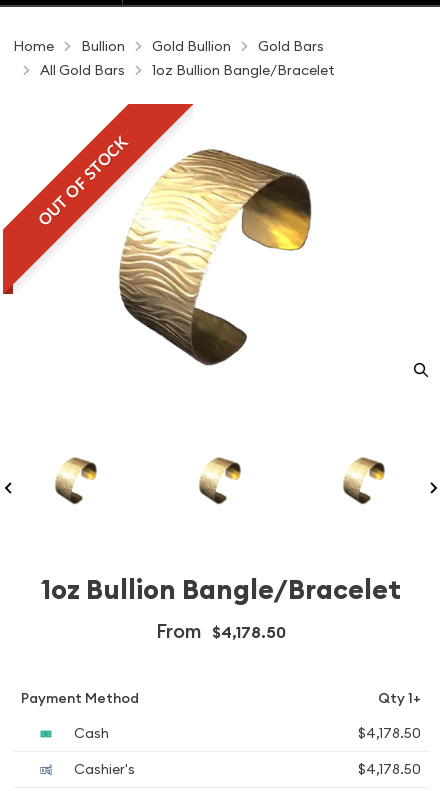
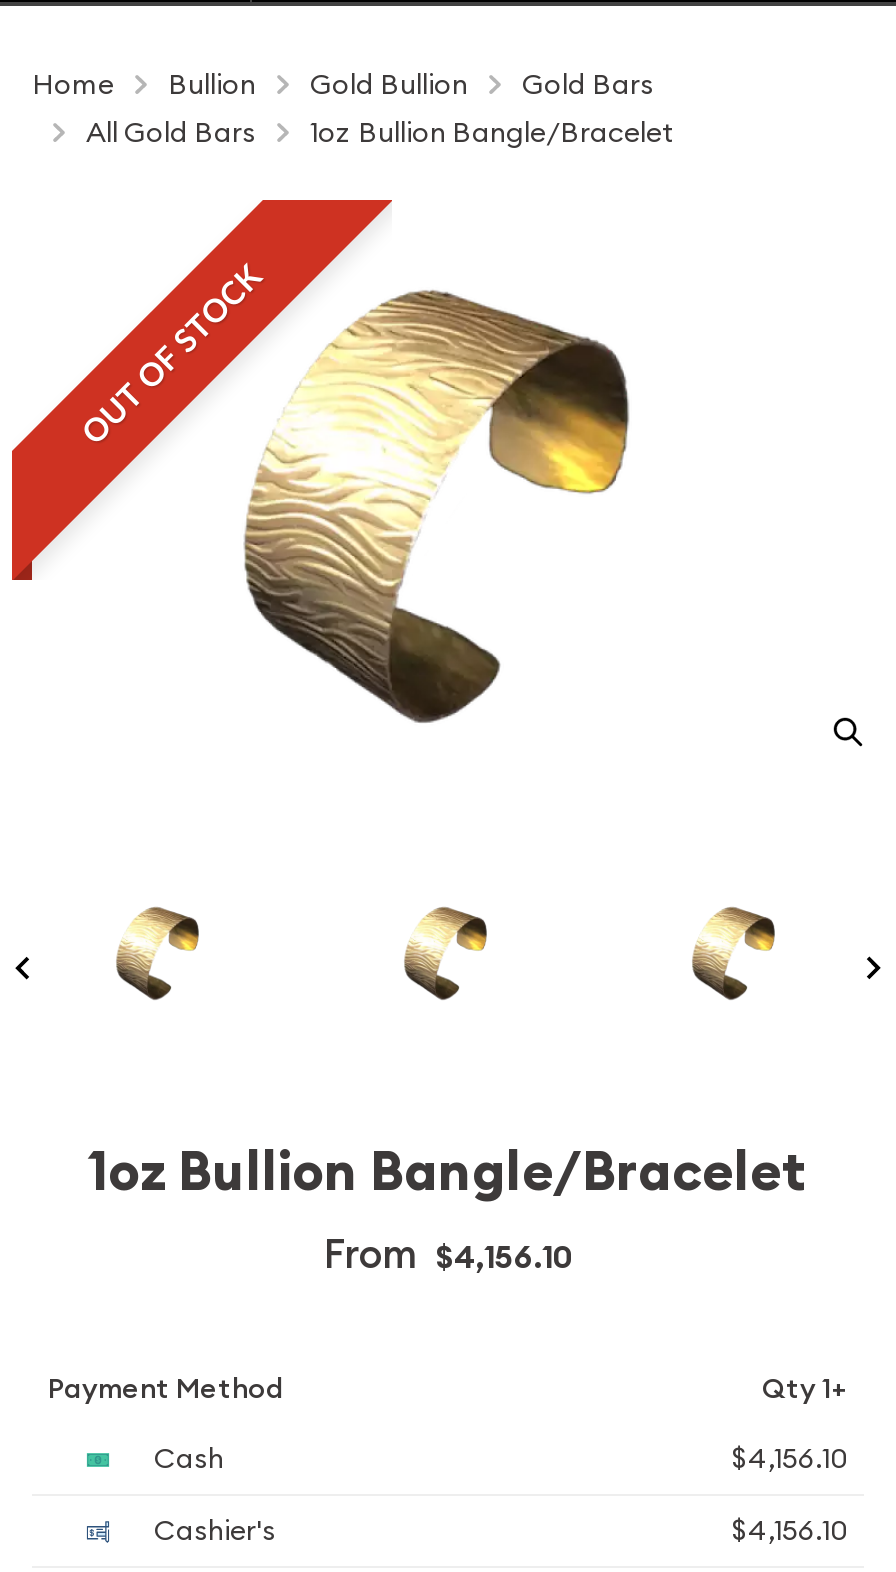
[156,618,286,644] From $4,178.50 -> [324,1228,572,1280] From $4,156.10
[358,724,421,742] $4,178.50 -> [732,1440,848,1476] $4,156.10
[358,760,421,778] $4,178.50 -> [732,1512,848,1548] $4,156.10

